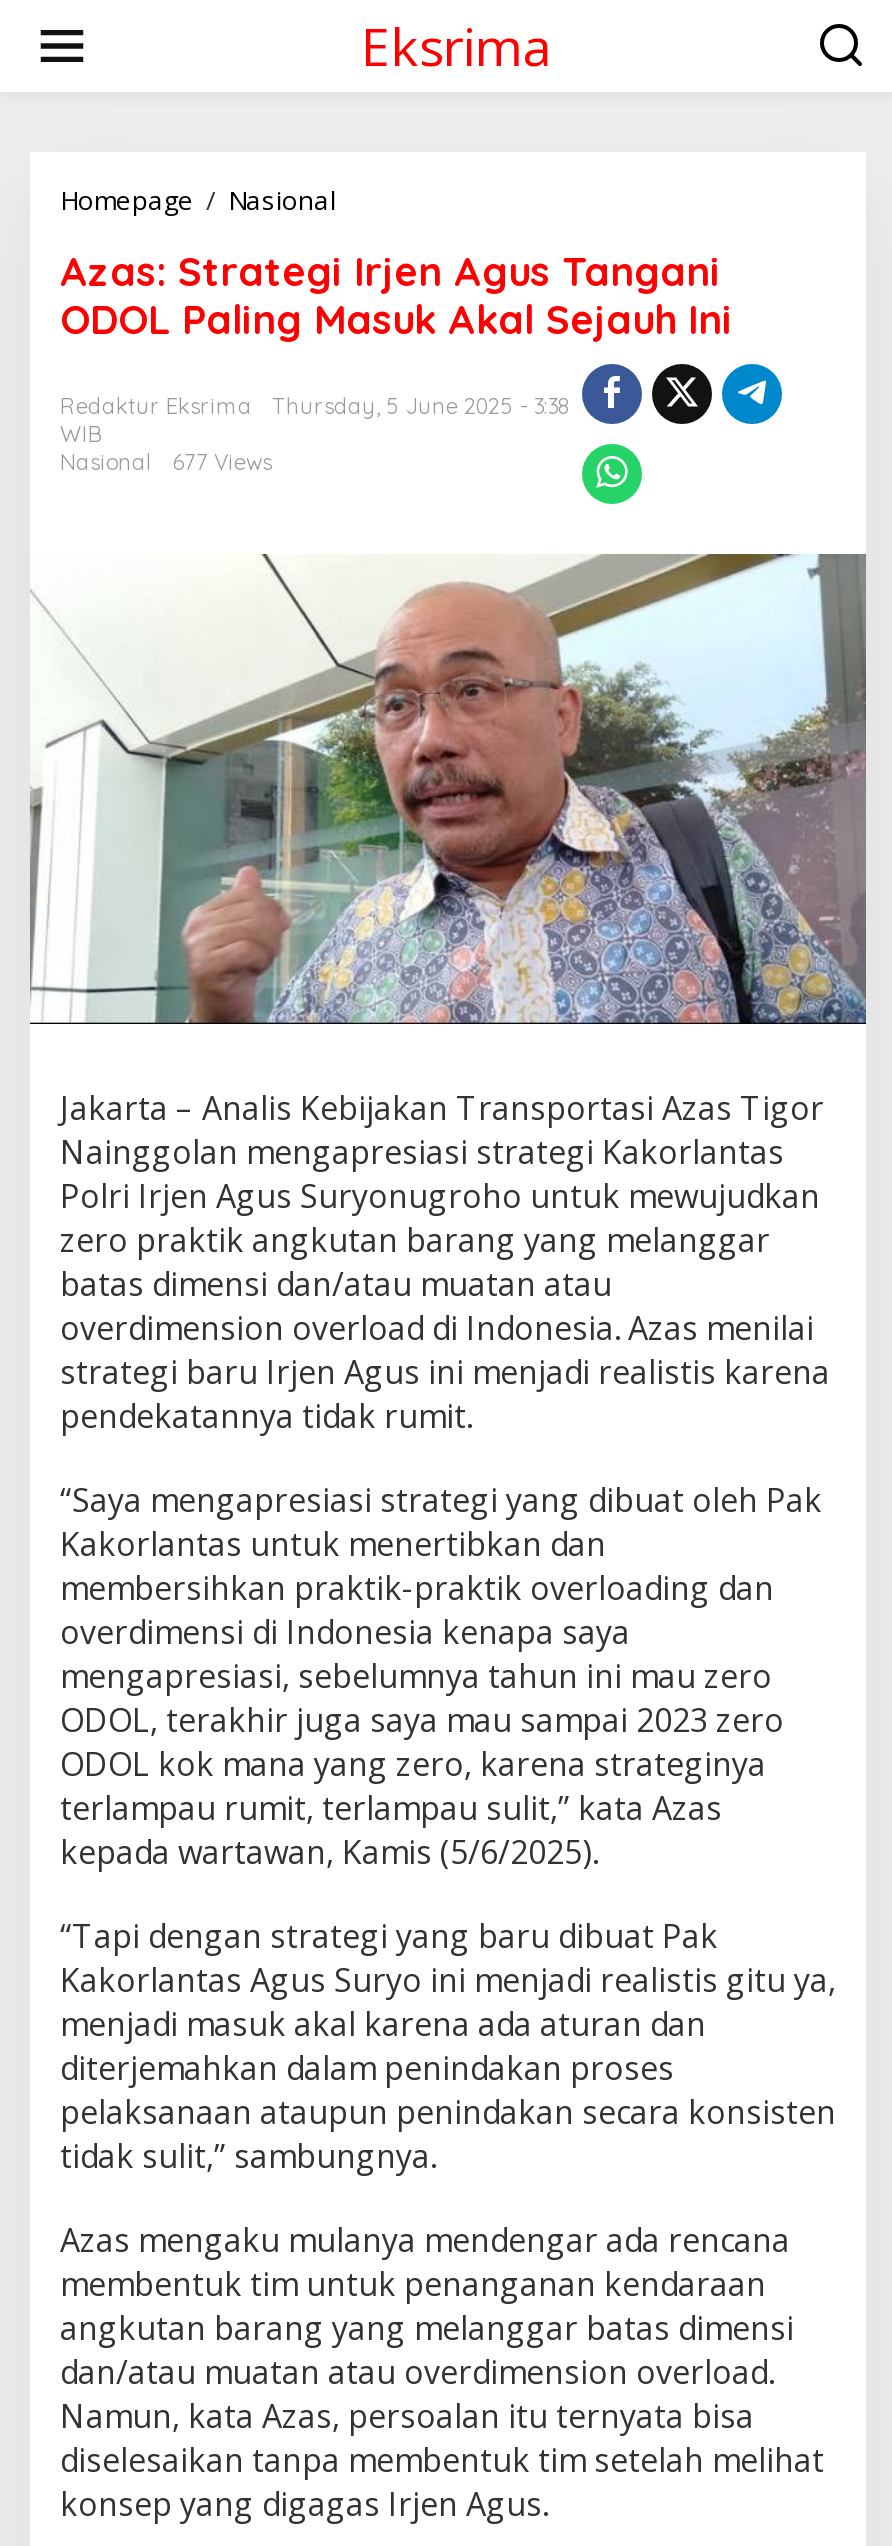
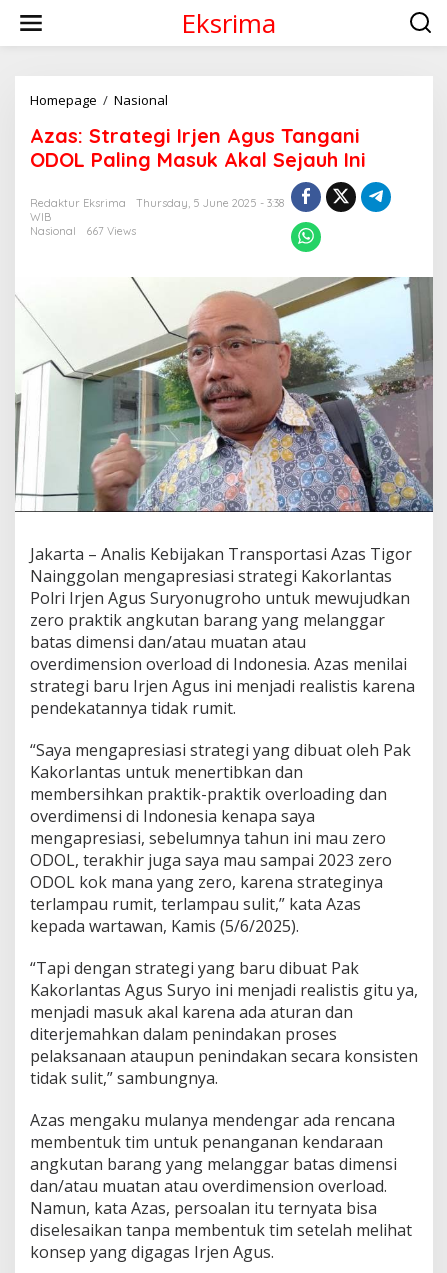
[172,448,272,476] 677 Views -> [86,224,136,238] 667 Views

